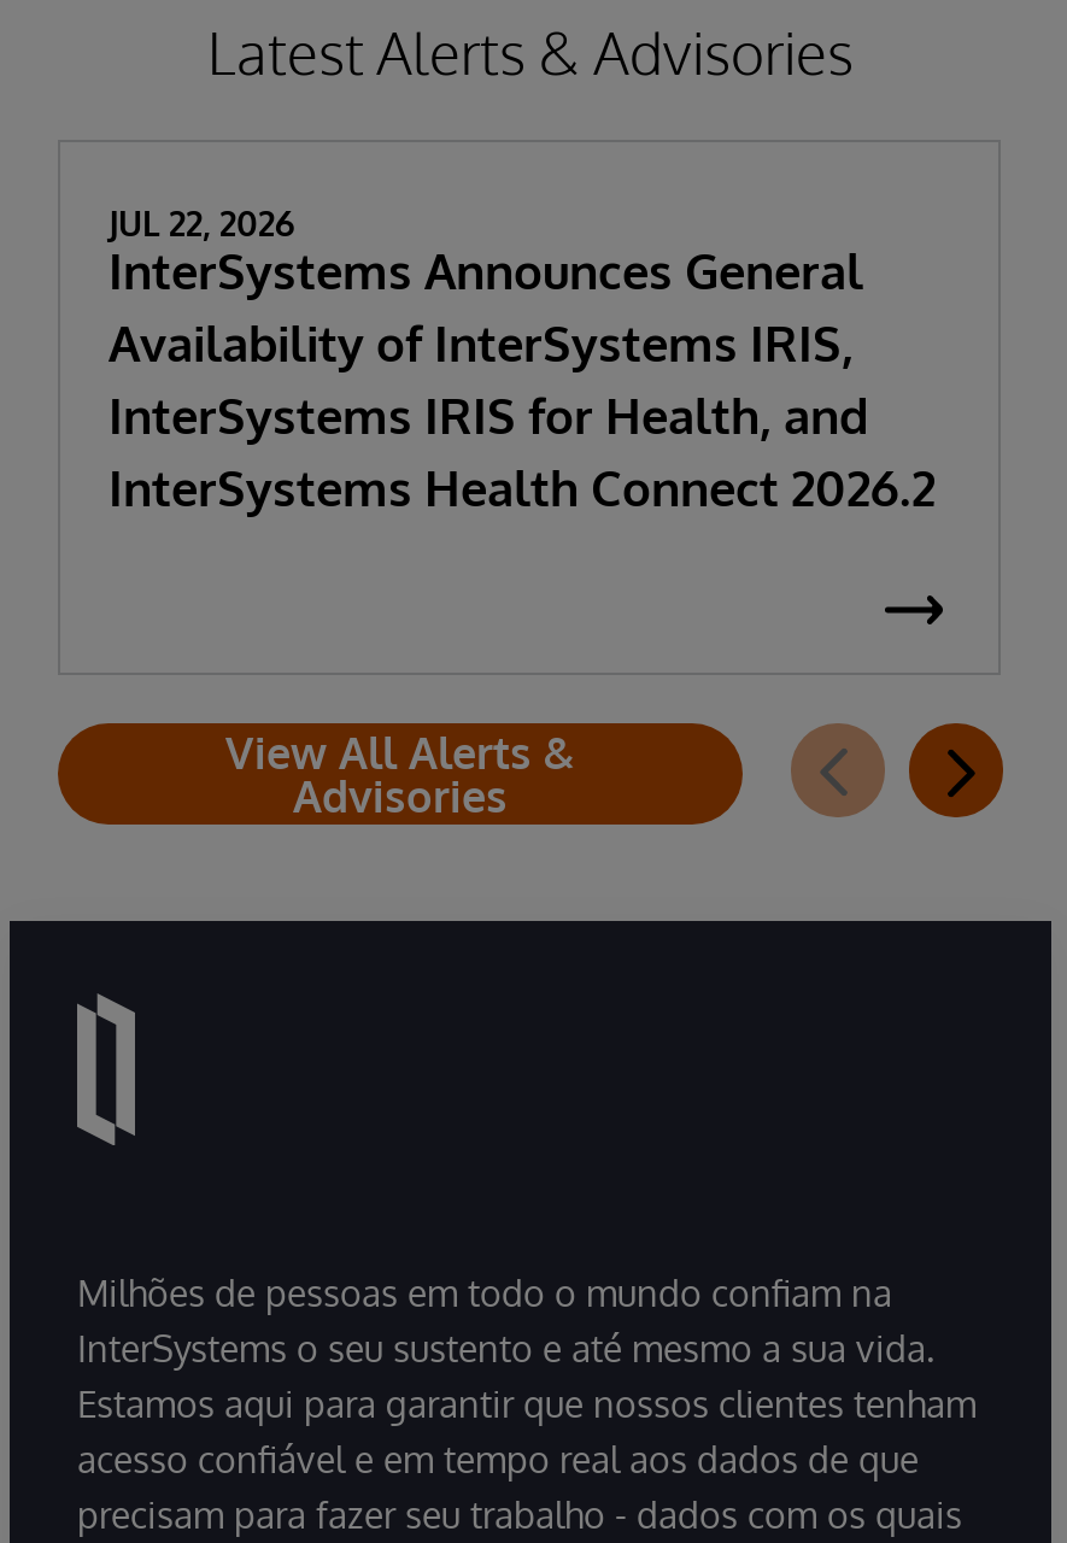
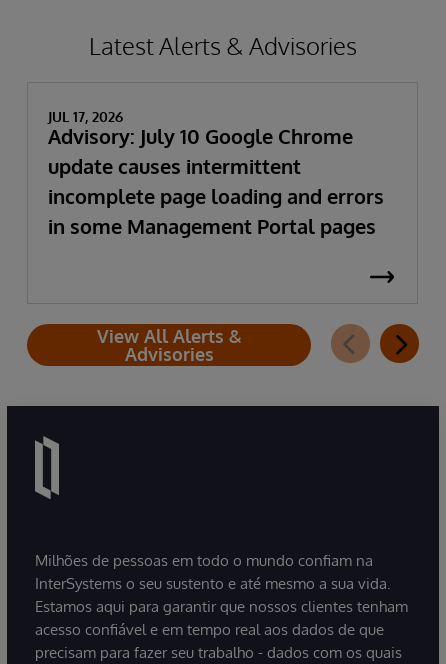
[109,203,936,518] JUL 22, 2026 | InterSystems Announces General | Availability of InterSystems IRIS, | InterSystems IRIS for Health, and | InterSystems Health Connect 2026.2 -> [48,108,384,239] JUL 17, 2026 | Advisory: July 10 Google Chrome | update causes intermittent | incomplete page loading and errors | in some Management Portal pages

